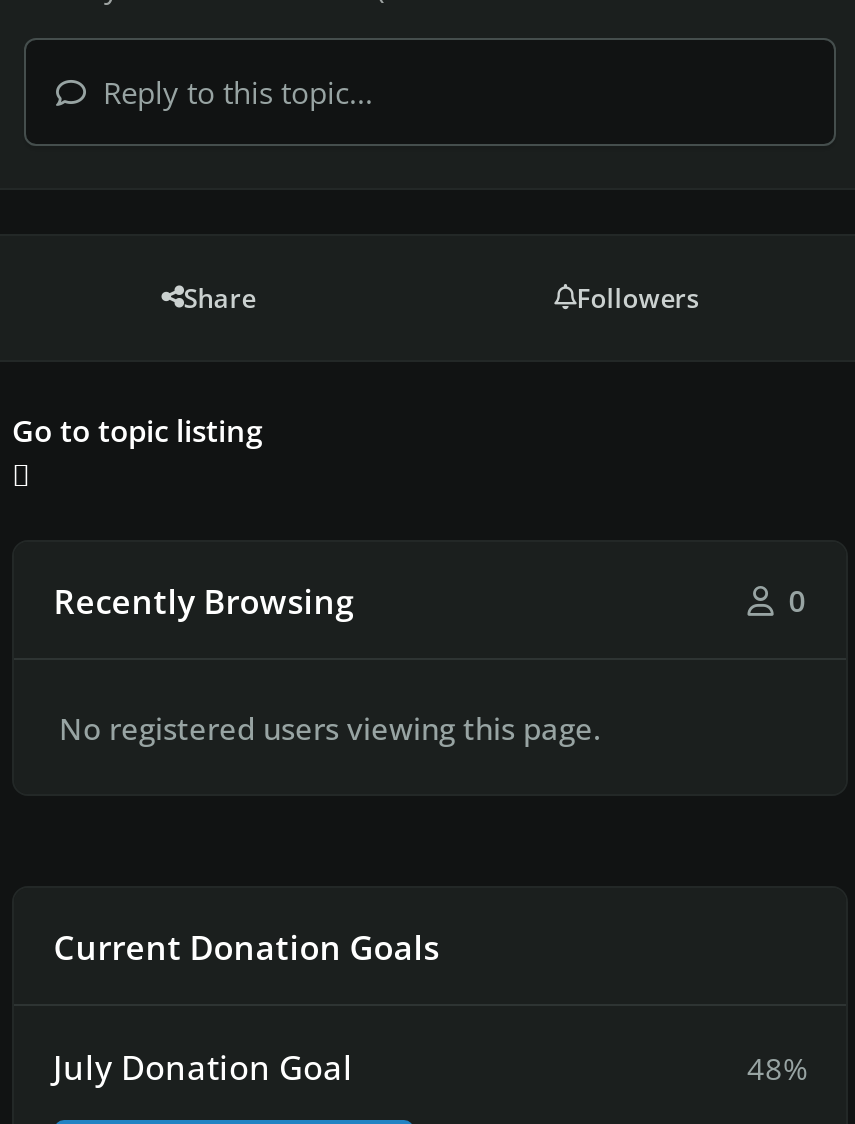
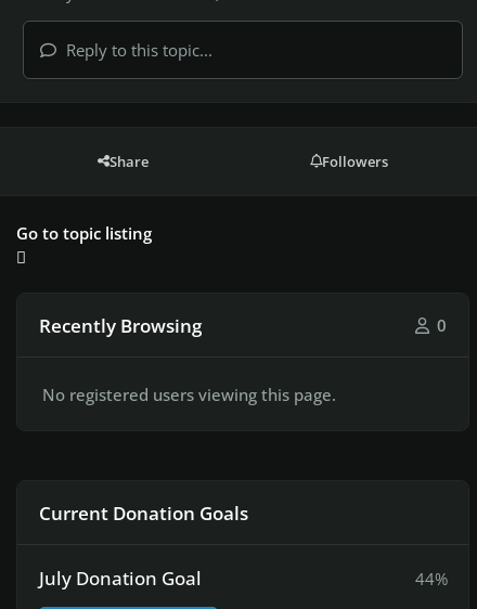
[747,1047,807,1087] 48% -> [415,567,447,589] 44%

